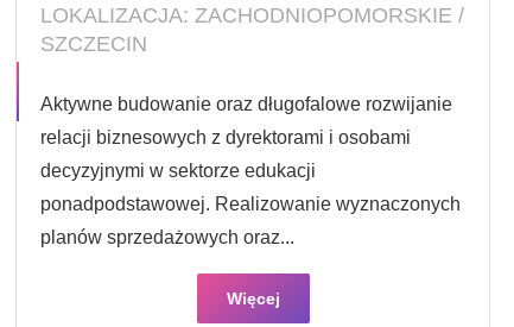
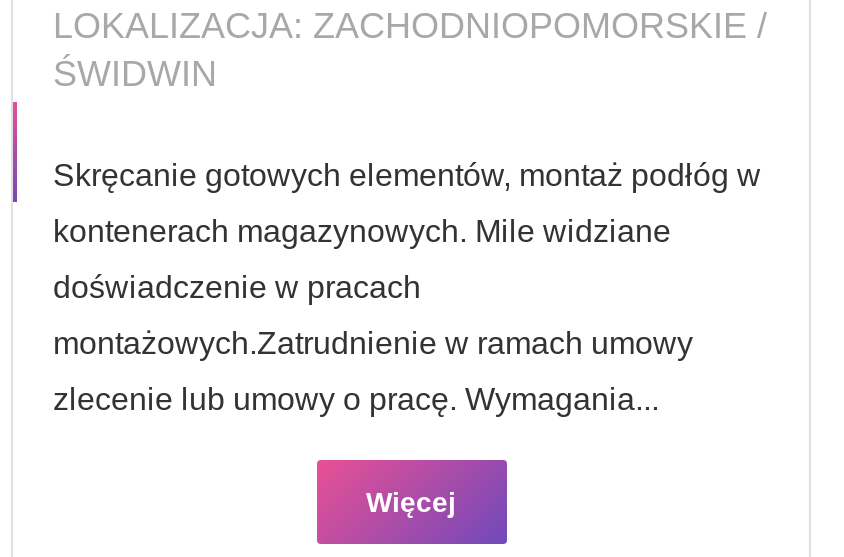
[40,32,147,56] SZCZECIN -> [53,54,217,94] ŚWIDWIN
[40,94,452,114] Aktywne budowanie oraz długofalowe rozwijanie -> [53,158,761,192] Skręcanie gotowych elementów, montaż podłóg w
[40,127,411,147] relacji biznesowych z dyrektorami i osobami -> [53,214,671,248] kontenerach magazynowych. Mile widziane
[40,161,316,181] decyzyjnymi w sektorze edukacji -> [53,270,421,304] doświadczenie w pracach
[40,194,461,214] ponadpodstawowej. Realizowanie wyznaczonych -> [53,326,693,360] montażowych.Zatrudnienie w ramach umowy
[40,227,294,247] planów sprzedażowych oraz... -> [53,382,659,416] zlecenie lub umowy o pracę. Wymagania...

